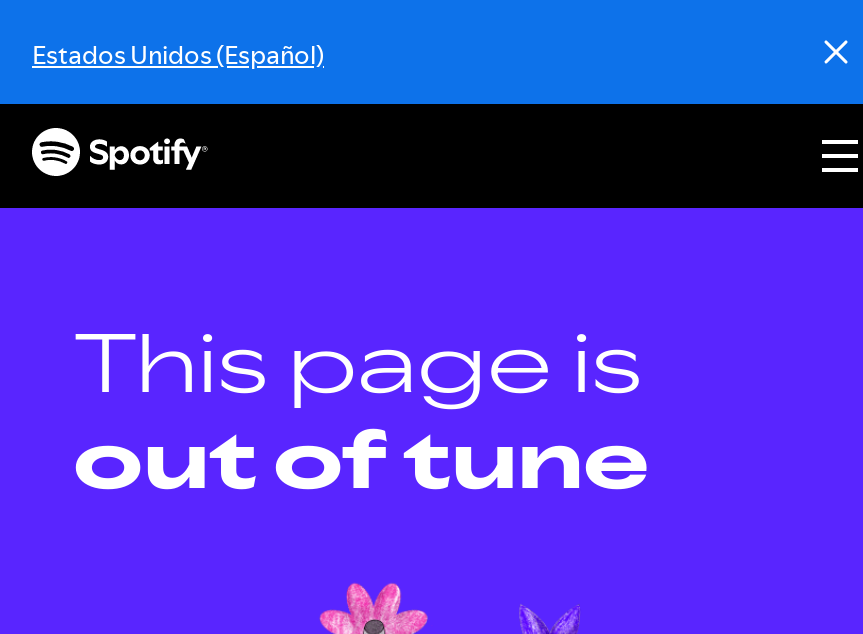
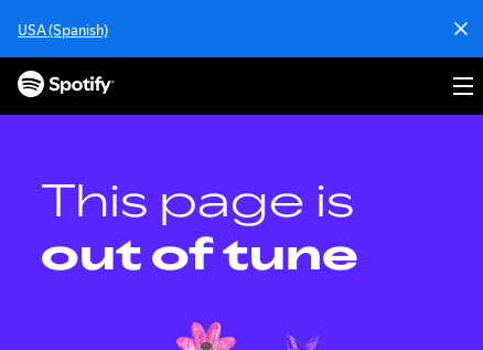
[32,36,324,72] Estados Unidos (Español) -> [18,20,108,40] USA (Spanish)

